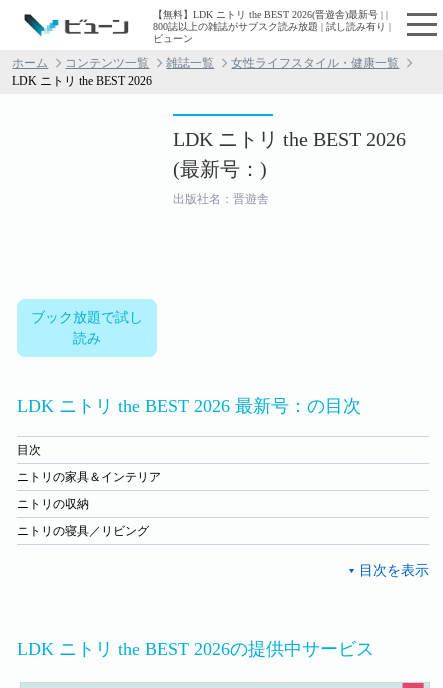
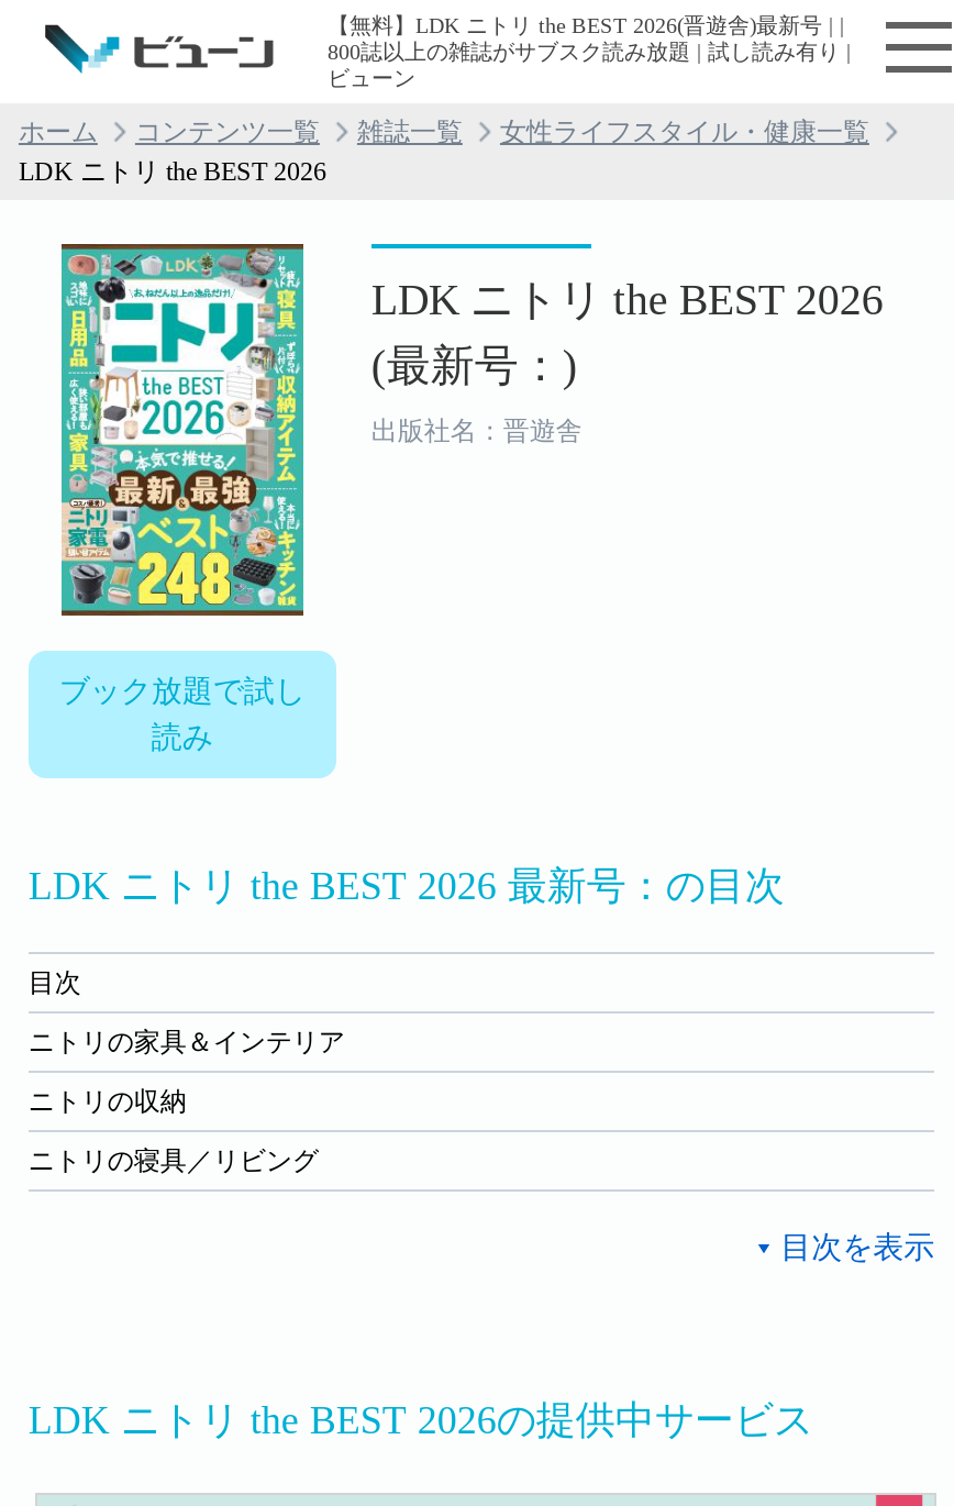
none -> [59,242,306,618] [image]

